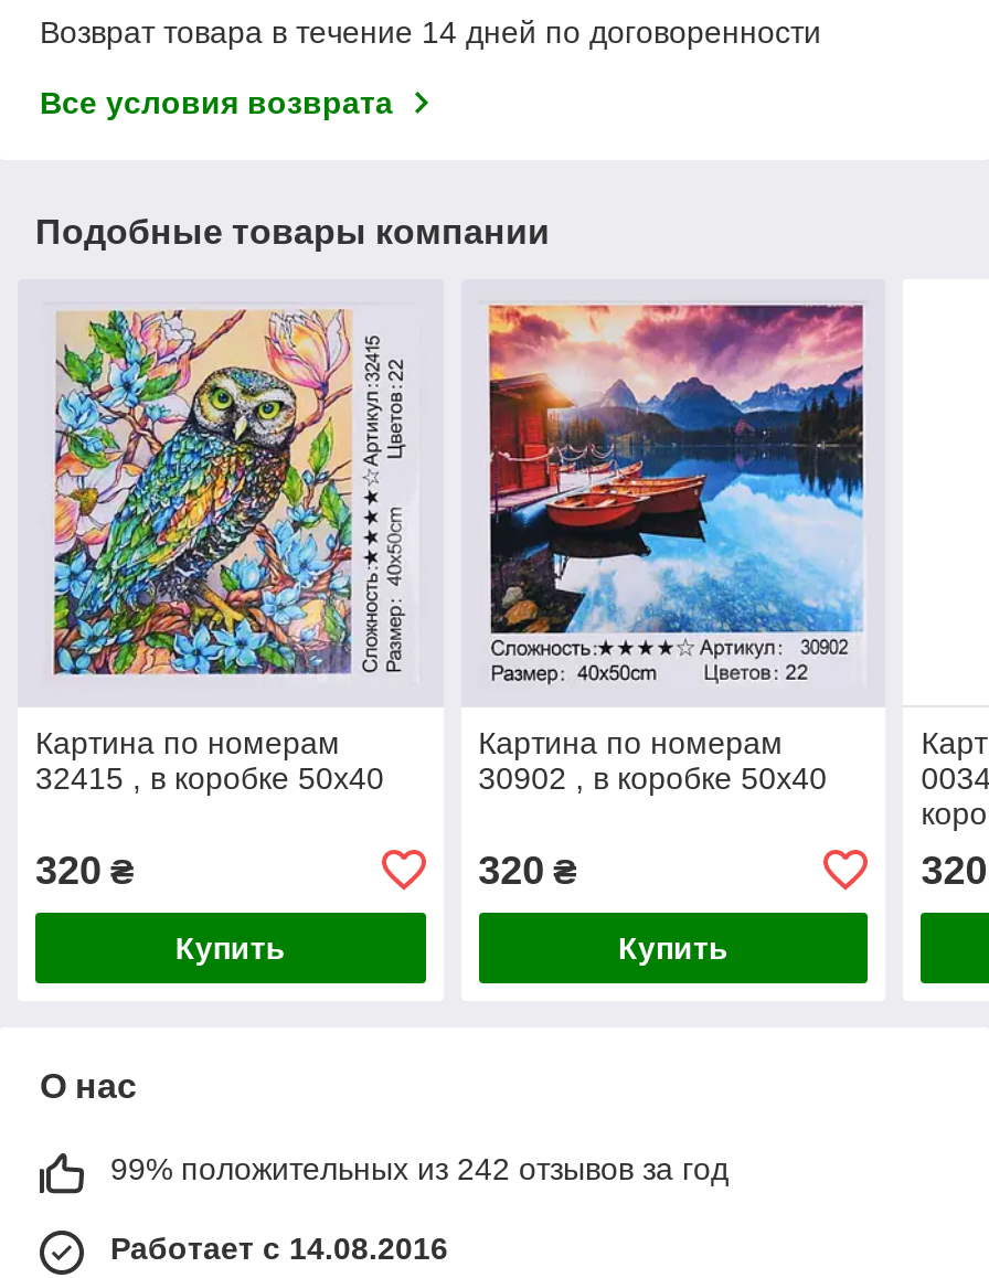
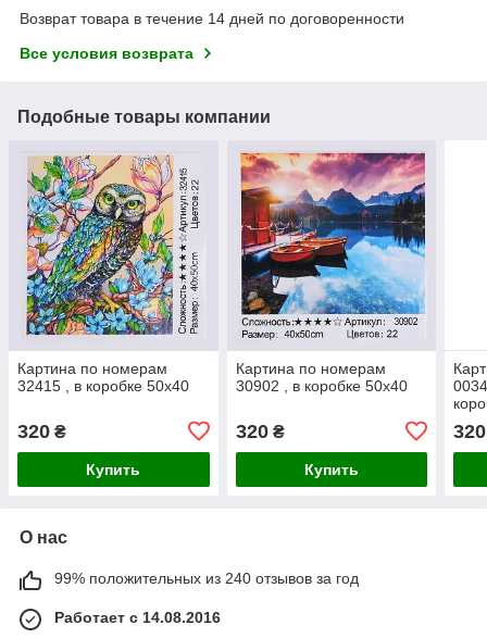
[110,1151,729,1186] 99% положительных из 242 отзывов за год -> [54,569,359,587] 99% положительных из 240 отзывов за год

